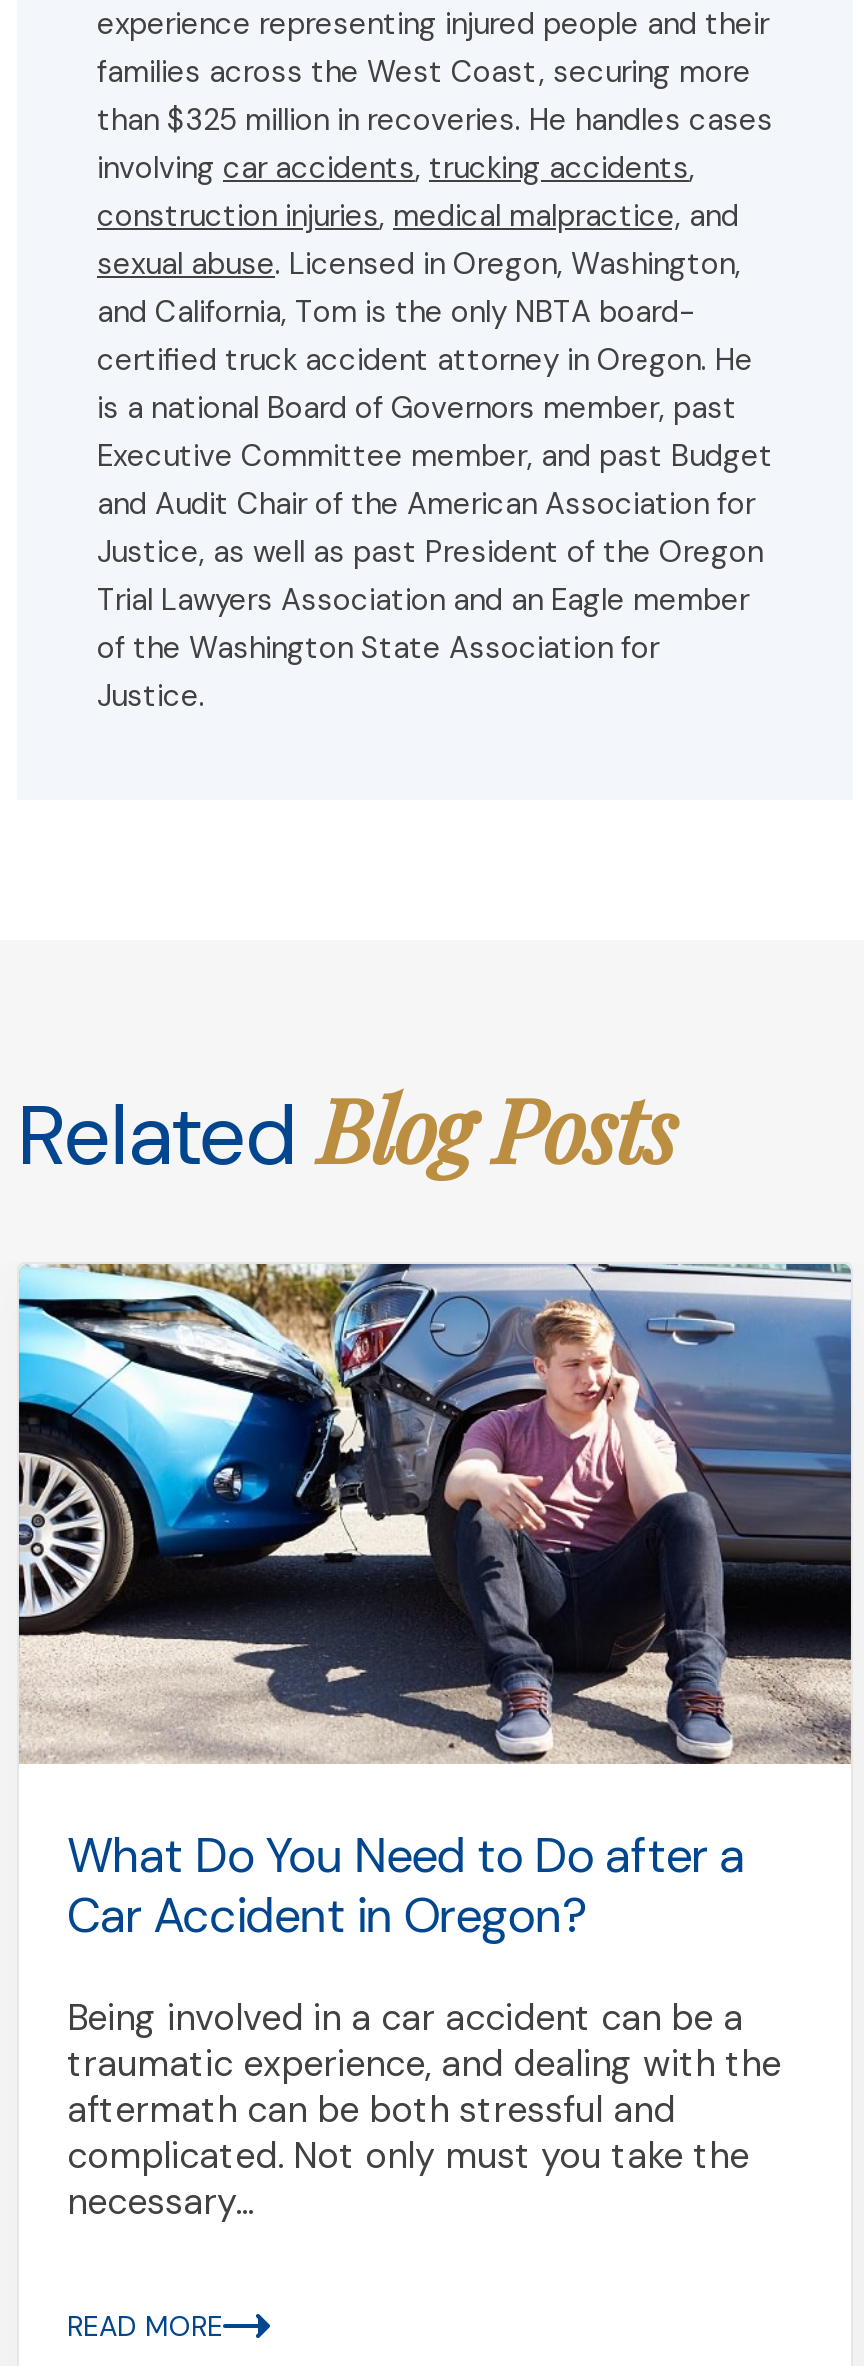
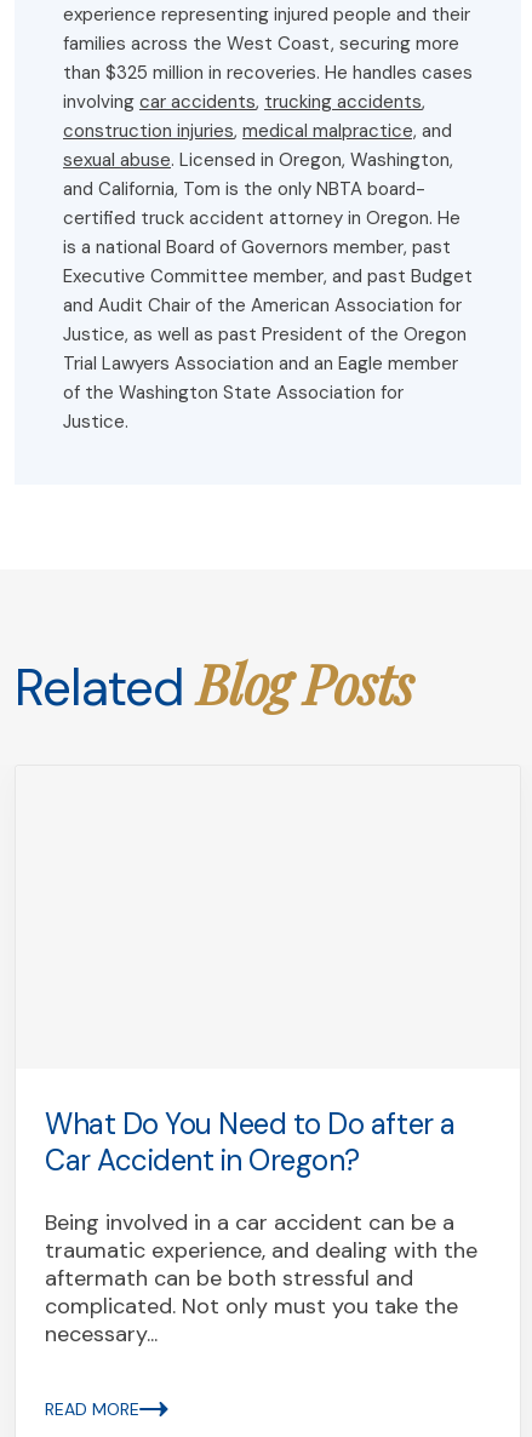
[17,1262,853,1766] [image] -> none

